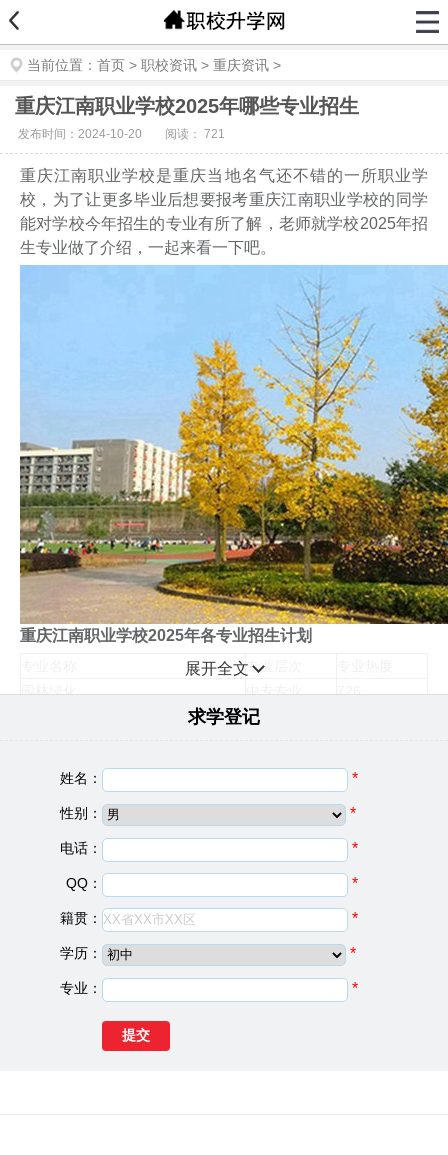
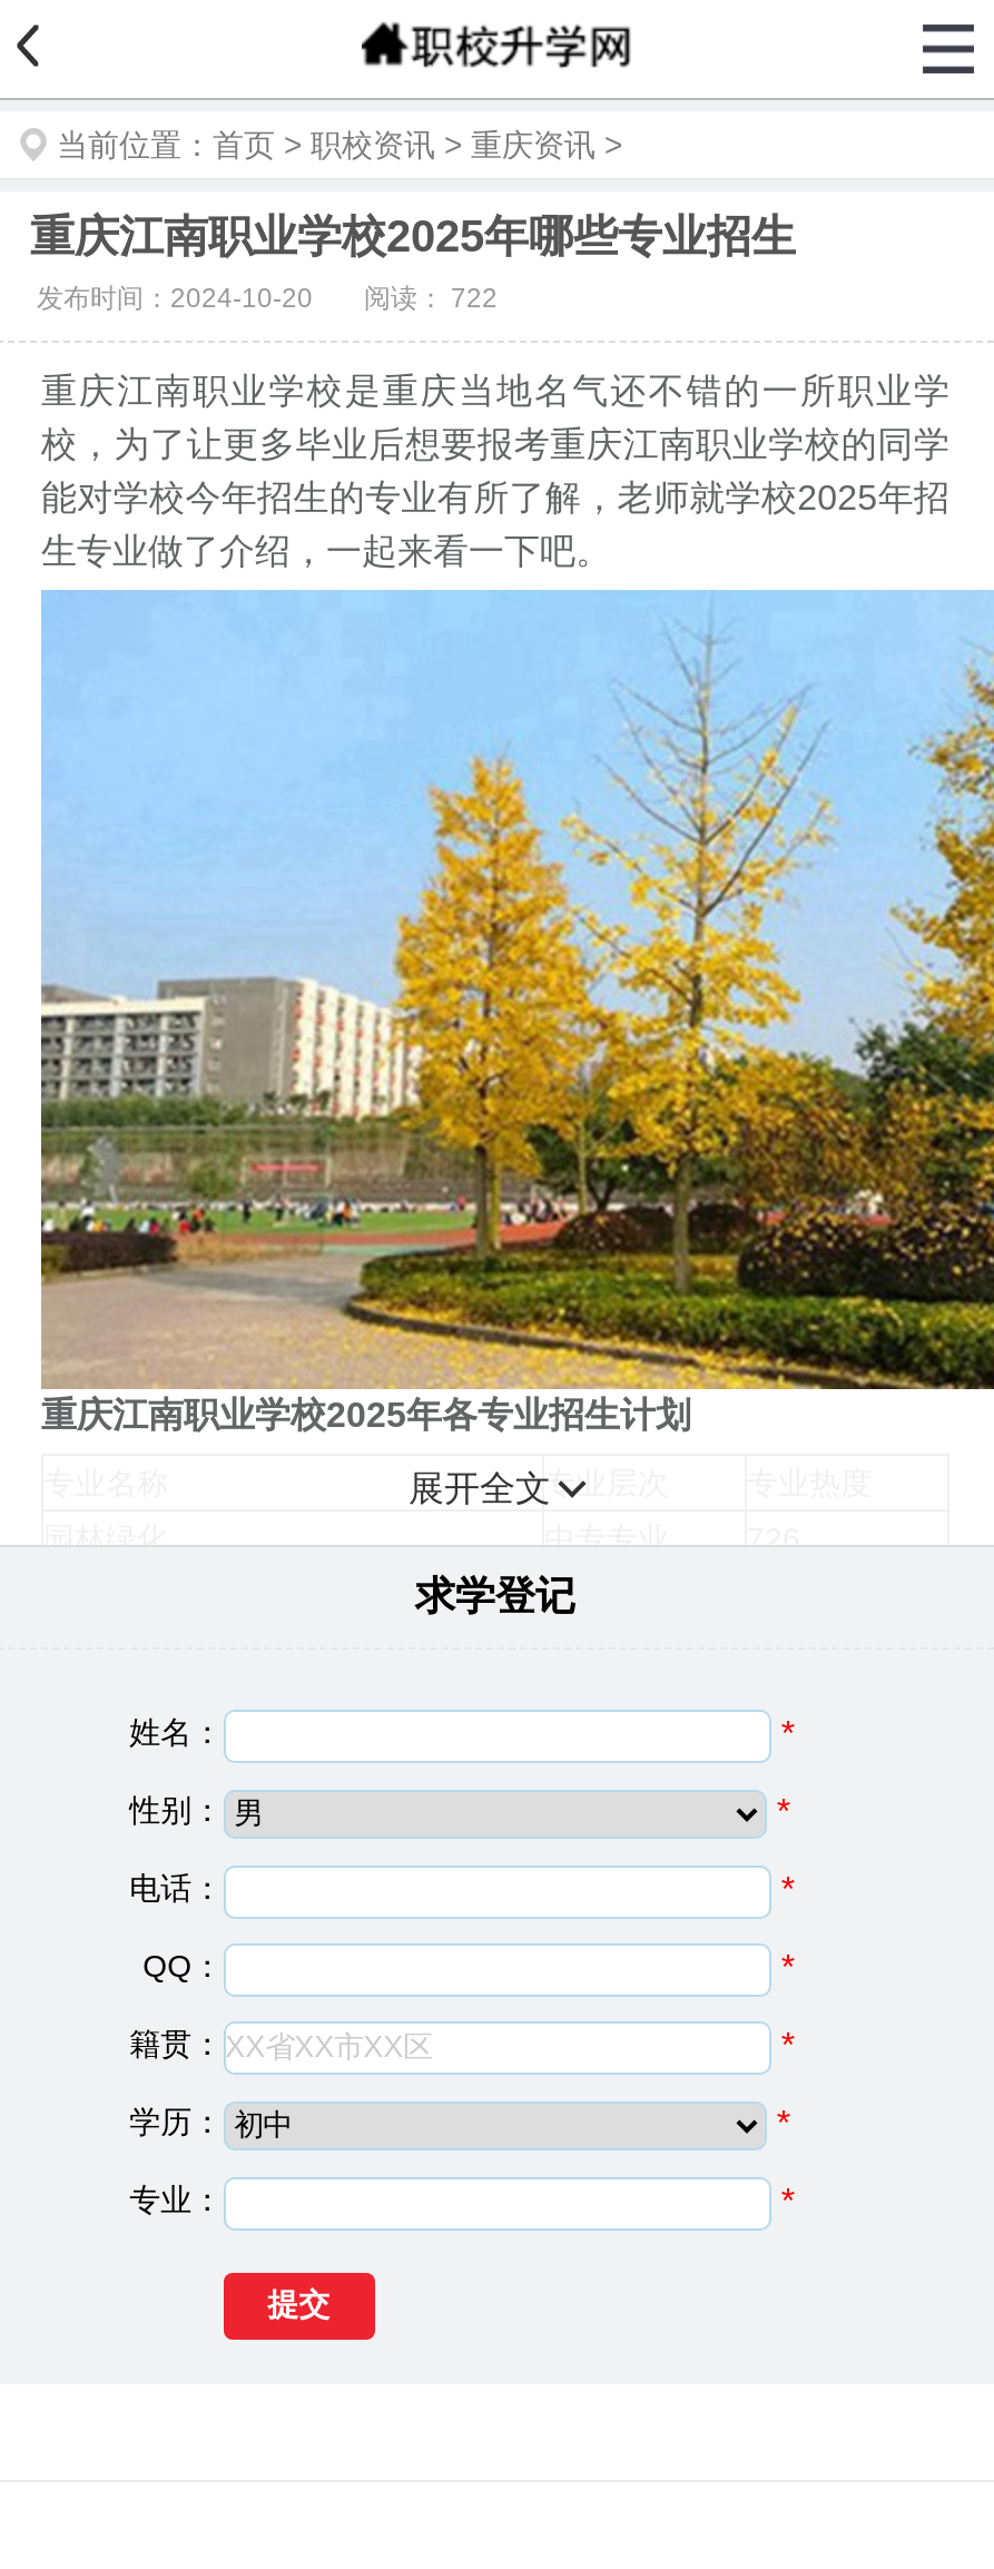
[18,127,225,141] 发布时间：2024-10-20 阅读：721 -> [37,283,498,314] 发布时间：2024-10-20 阅读：722

